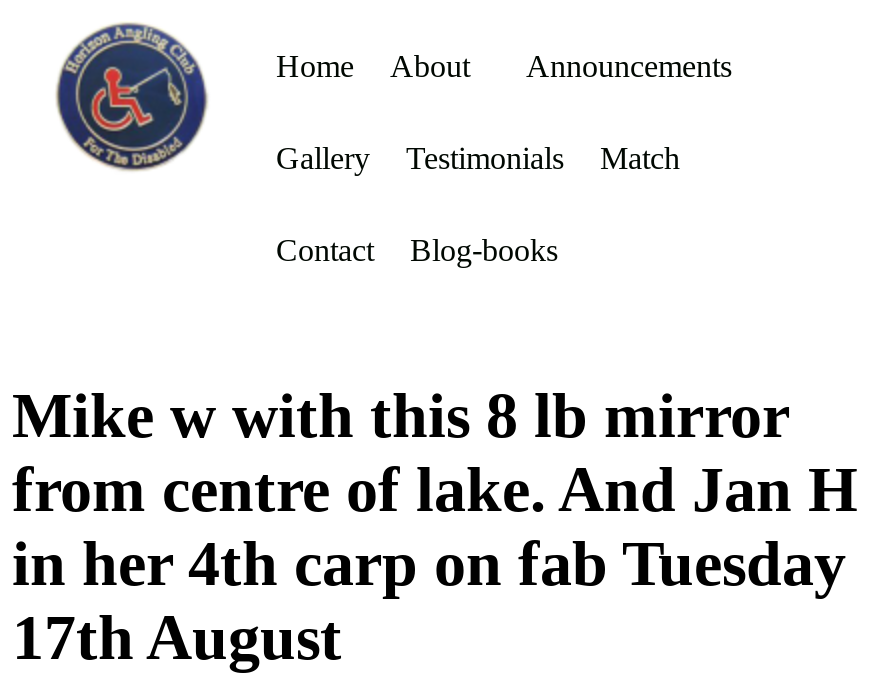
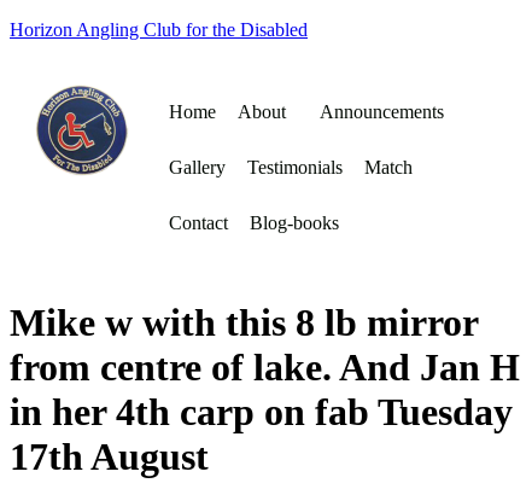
none -> [10,19,308,40] Horizon Angling Club for the Disabled

